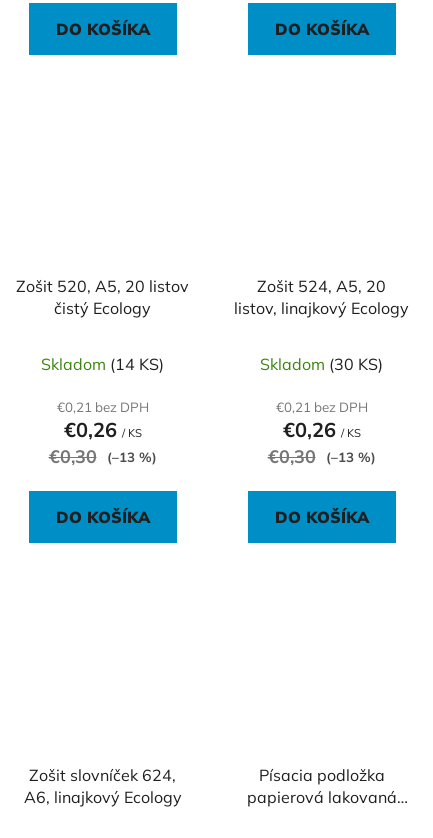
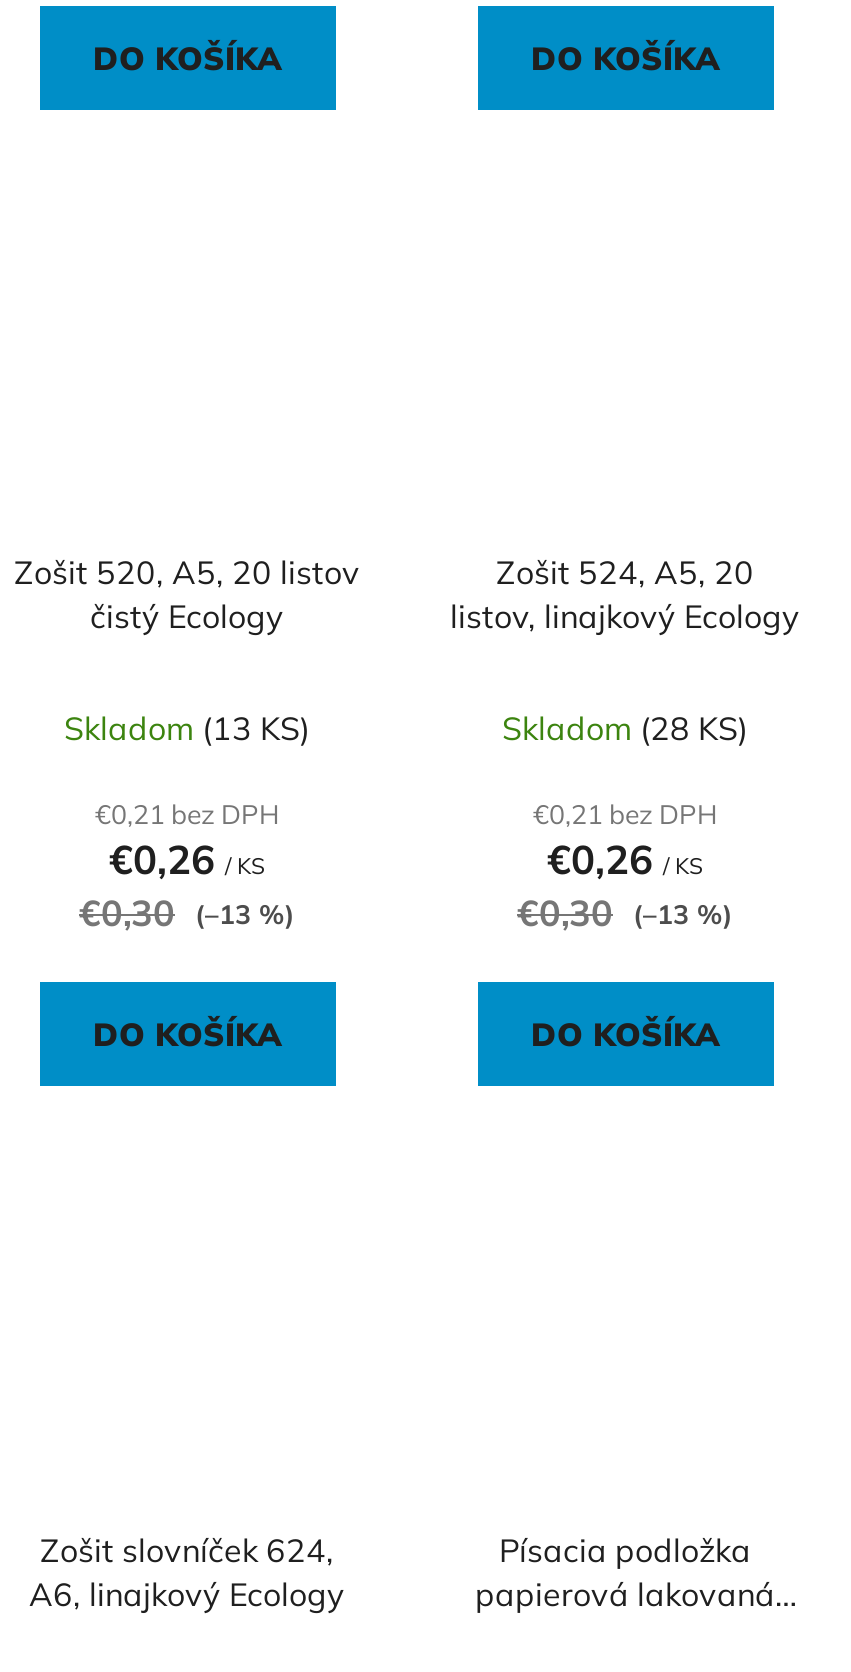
[41,354,164,374] Skladom (14 KS) -> [64,709,310,749] Skladom (13 KS)
[260,354,383,374] Skladom (30 KS) -> [502,709,748,749] Skladom (28 KS)

